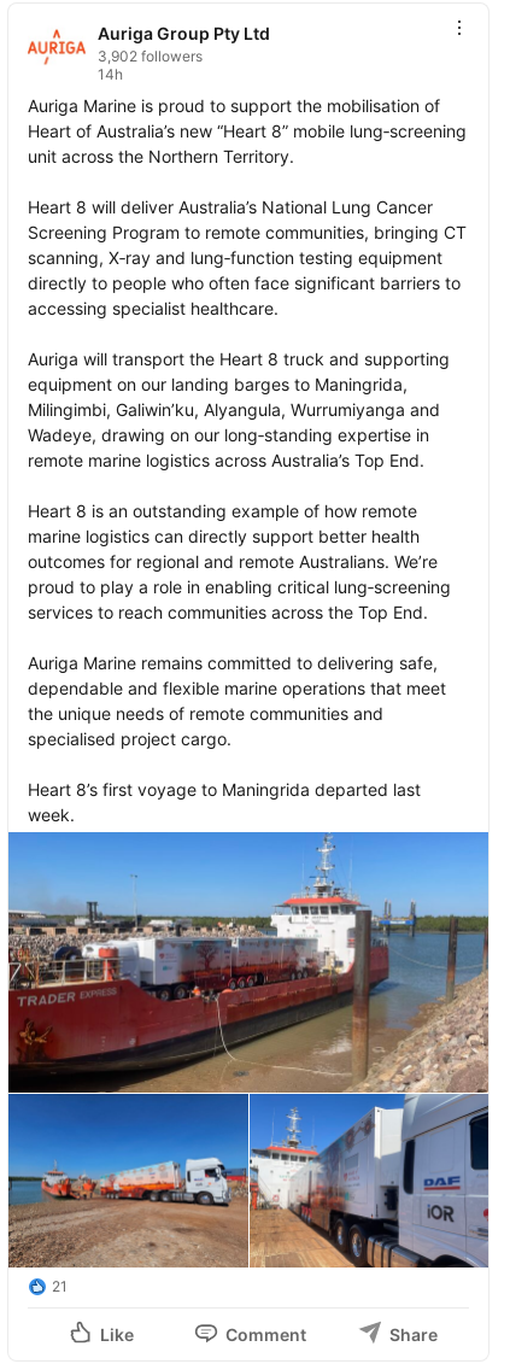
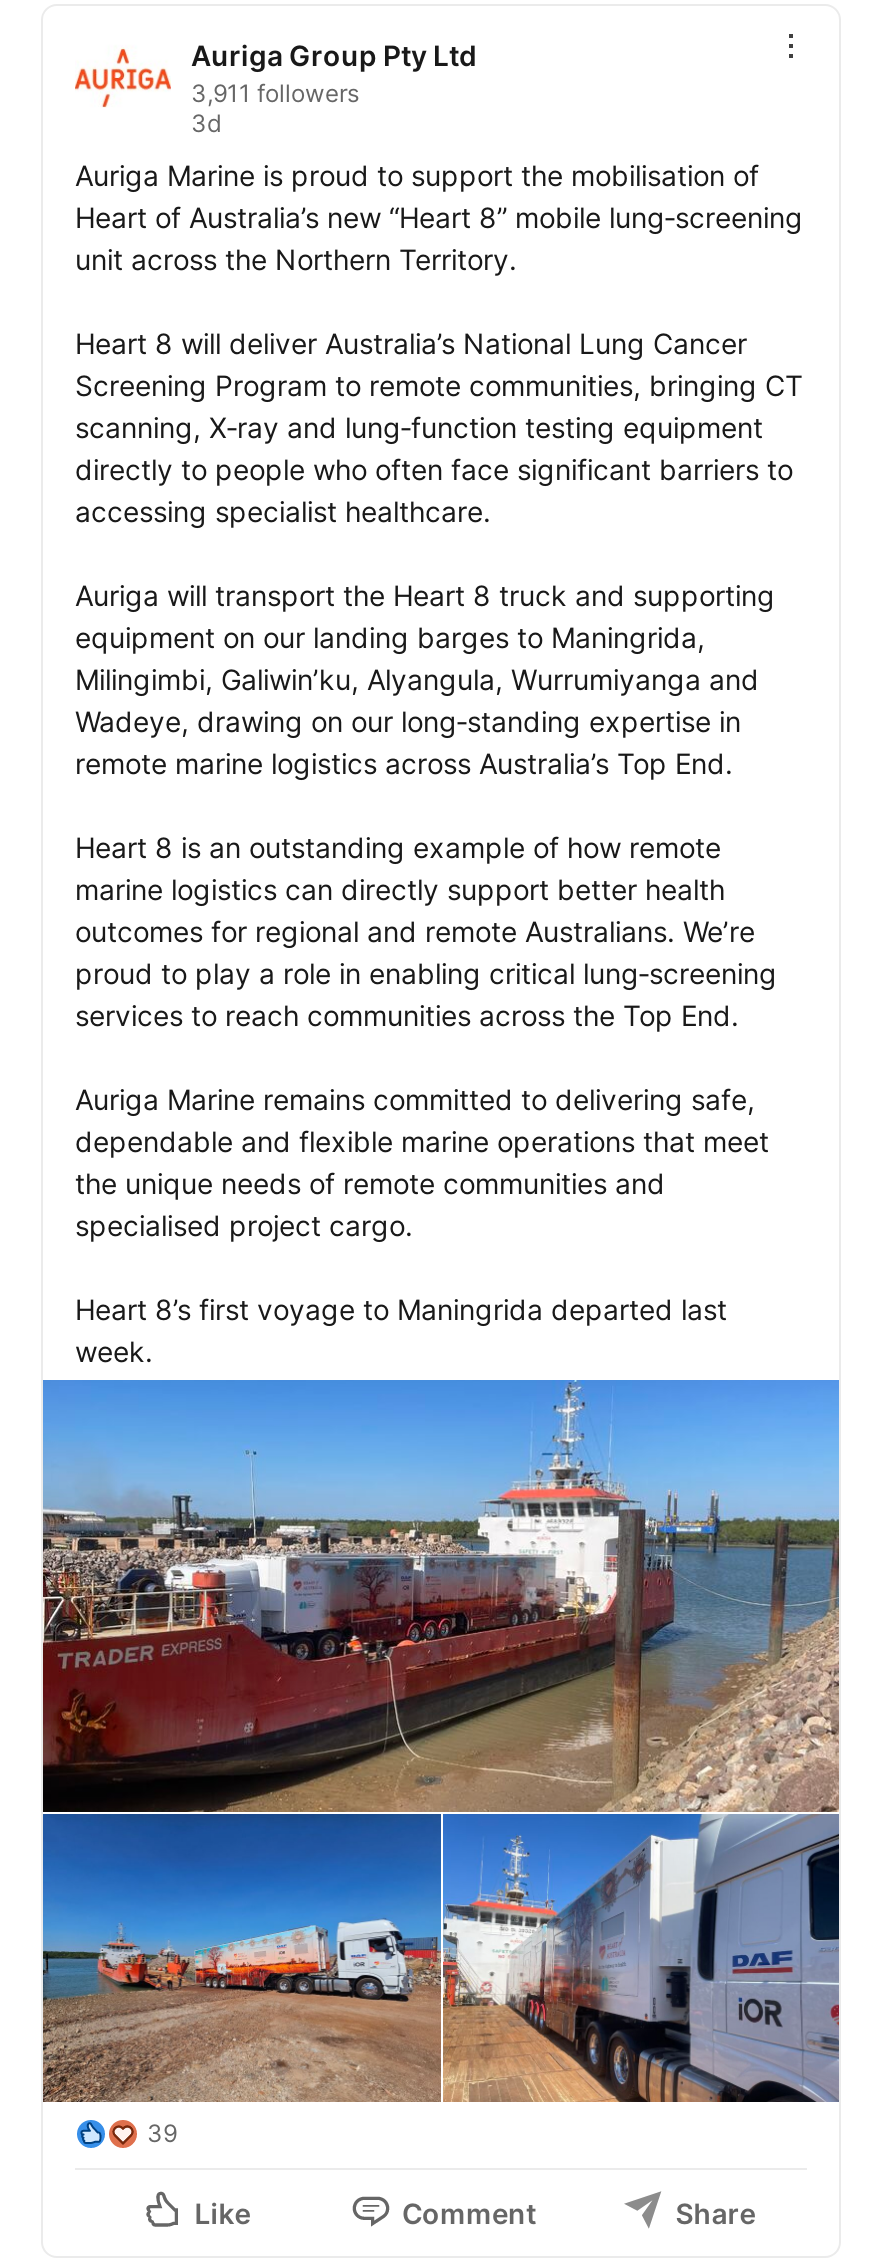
[98,47,203,84] 3,902 followers | 14h -> [191,79,359,139] 3,911 followers | 3d
[52,1278,68,1296] 21 -> [147,2119,177,2149] 39

